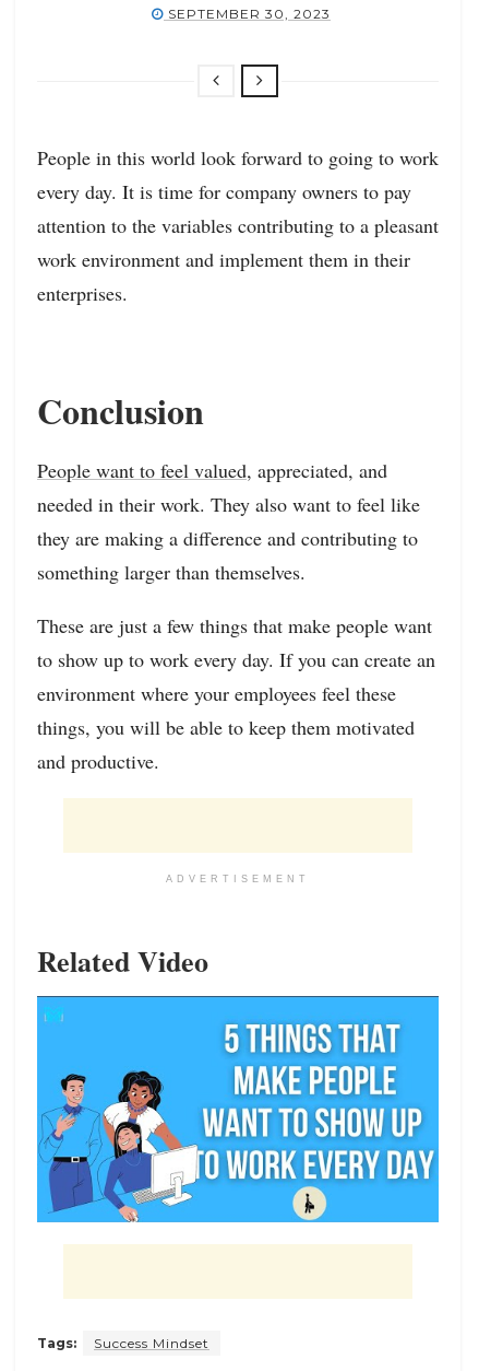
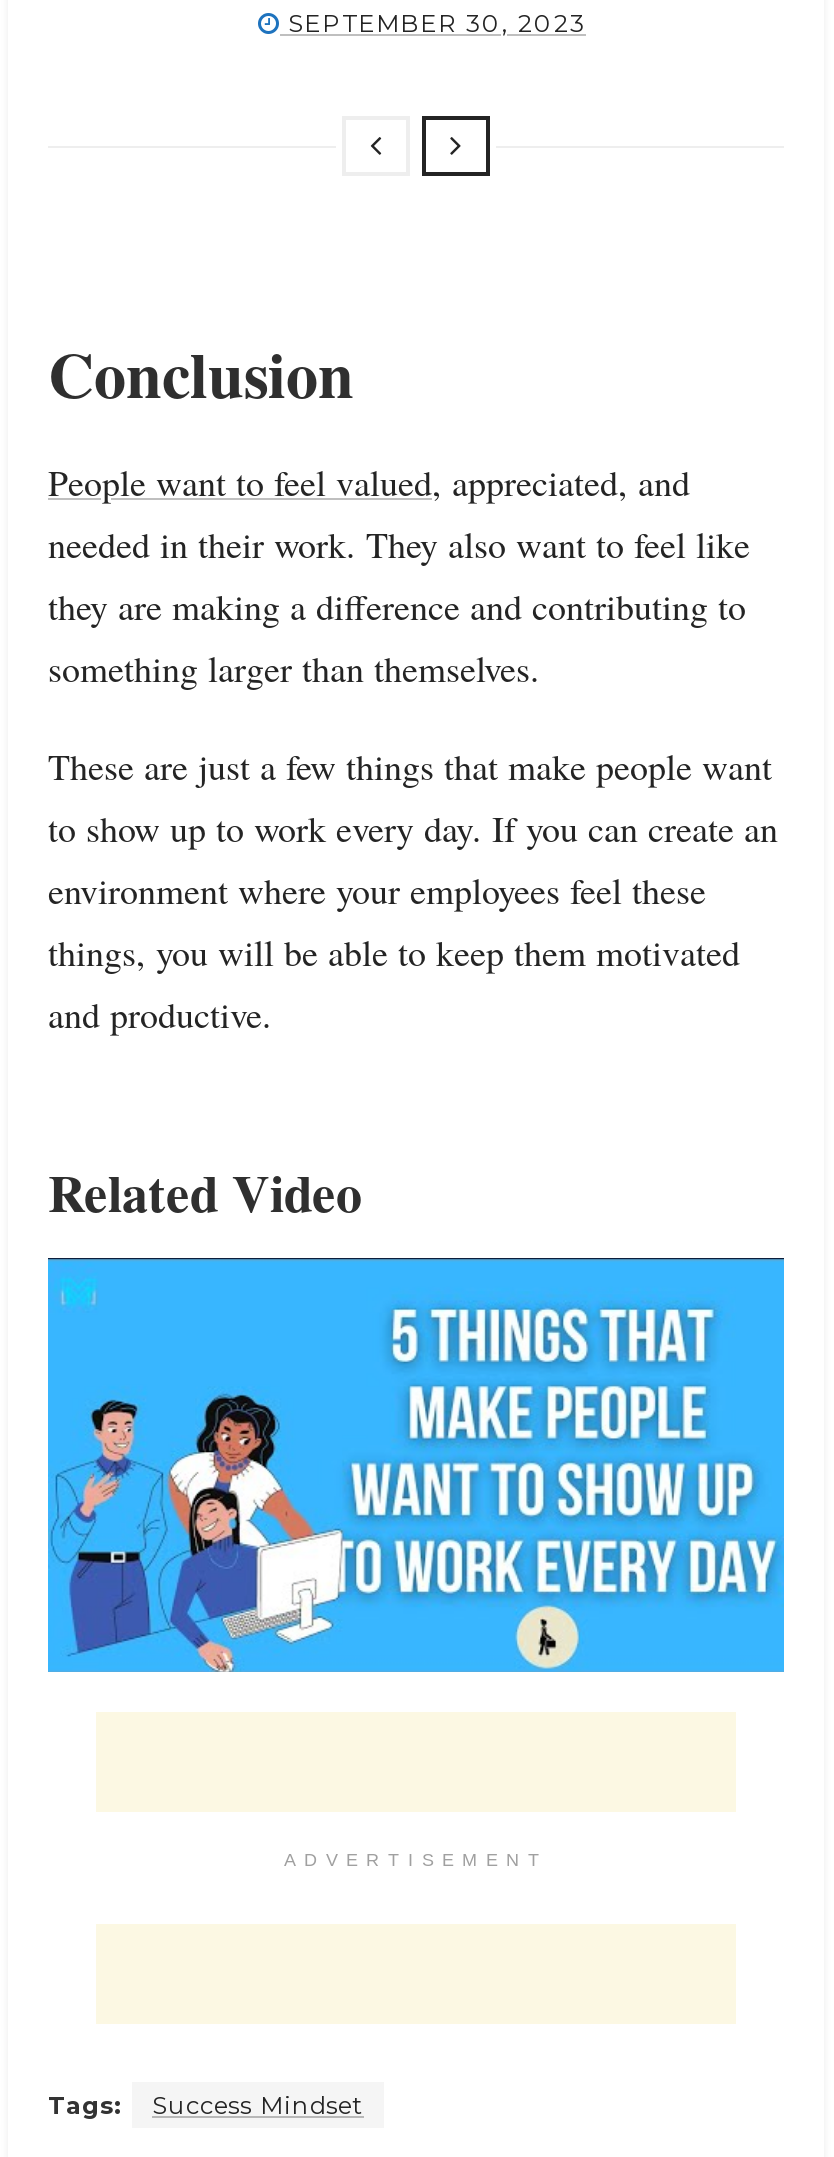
[37,145,439,307] People in this world look forward to going to work | every day. It is time for company owners to pay | attention to the variables contributing to a pleasant | work environment and implement them in their | enterprises. -> none
moved [166,874,310,885] -> [284,1850,548,1870]: ADVERTISEMENT
moved [37,940,208,982] -> [48,1155,362,1231]: Related Video
moved [36,995,440,1223] -> [46,1254,786,1674]: [image]

